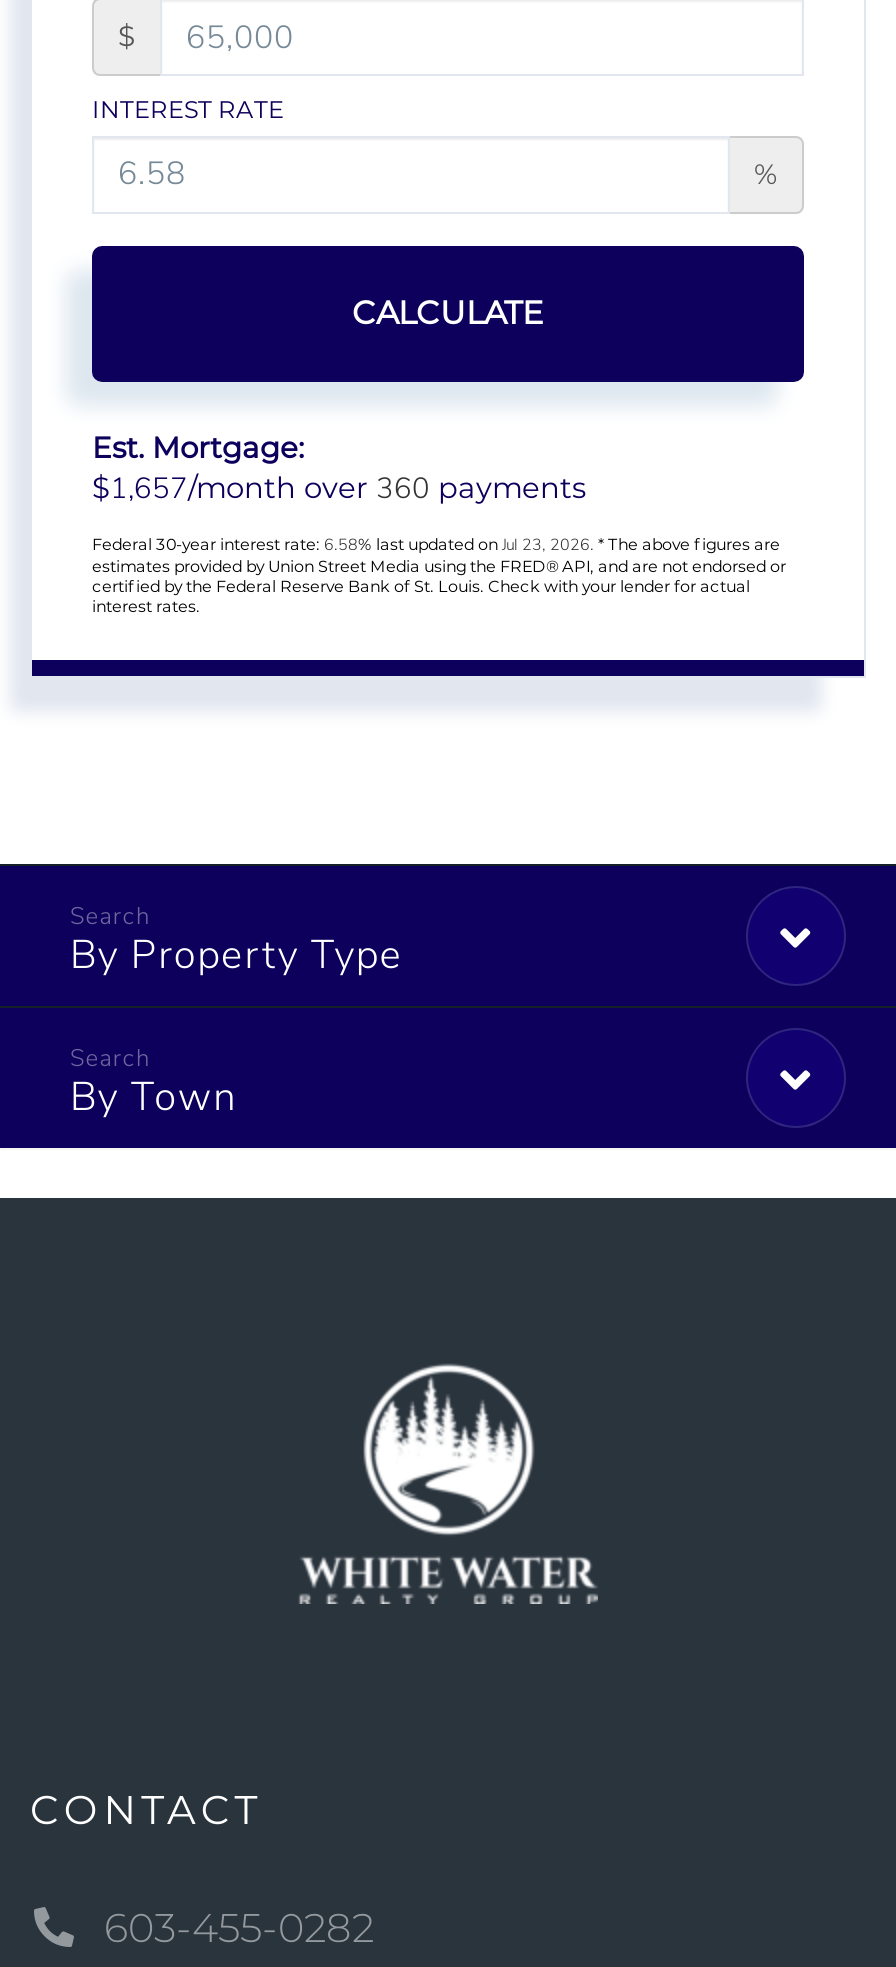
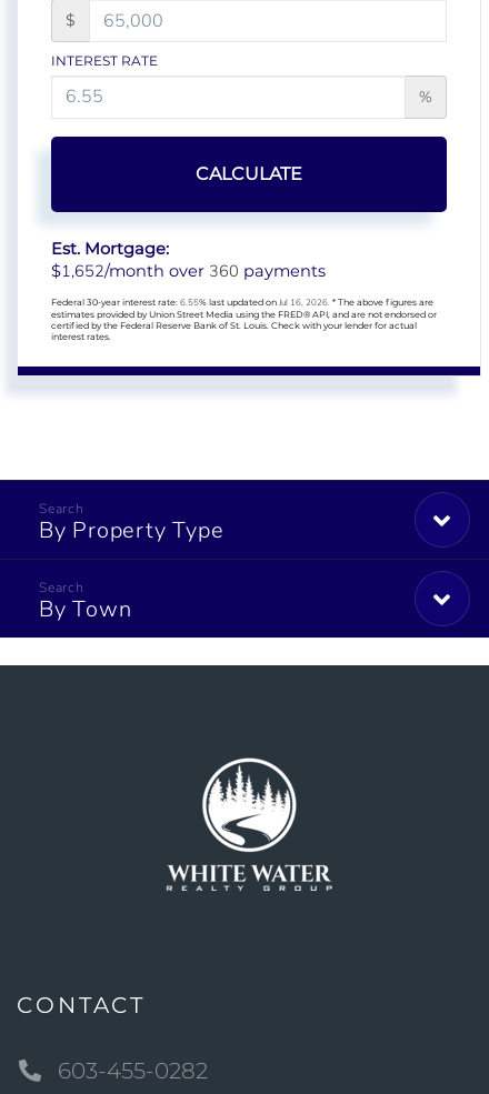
[92,468,586,508] $1,657/month over 360 payments -> [51,260,326,282] $1,652/month over 360 payments
[92,534,780,556] Federal 30-year interest rate: 6.58% last updated on Jul 23, 2026. * The above figures are -> [51,297,433,309] Federal 30-year interest rate: 6.55% last updated on Jul 16, 2026. * The above figures are

